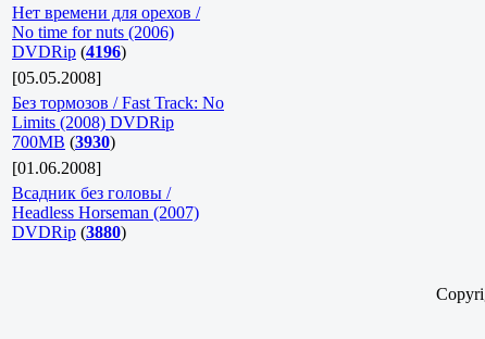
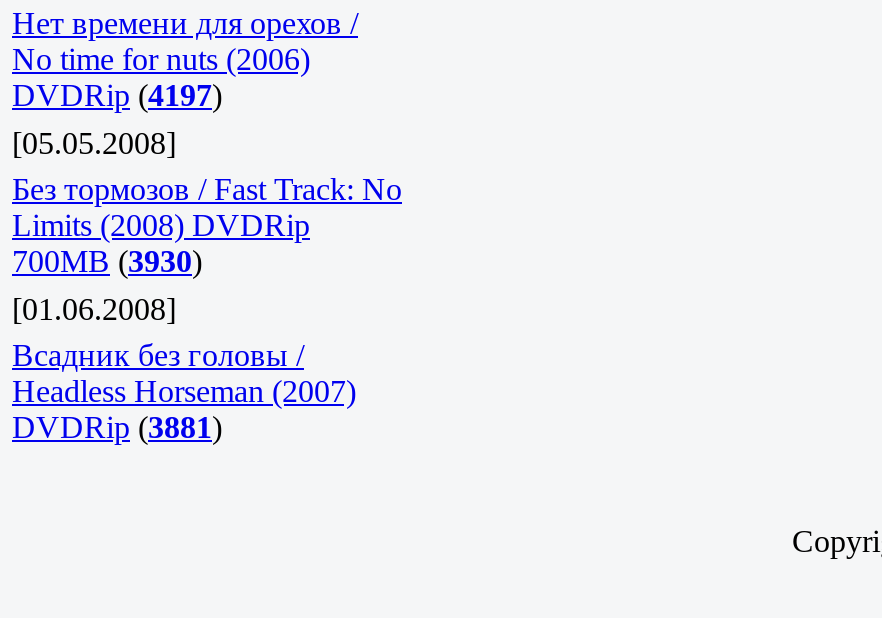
[12,42,126,61] DVDRip (4196) -> [12,78,222,112] DVDRip (4197)
[12,223,126,241] DVDRip (3880) -> [12,410,222,444] DVDRip (3881)

